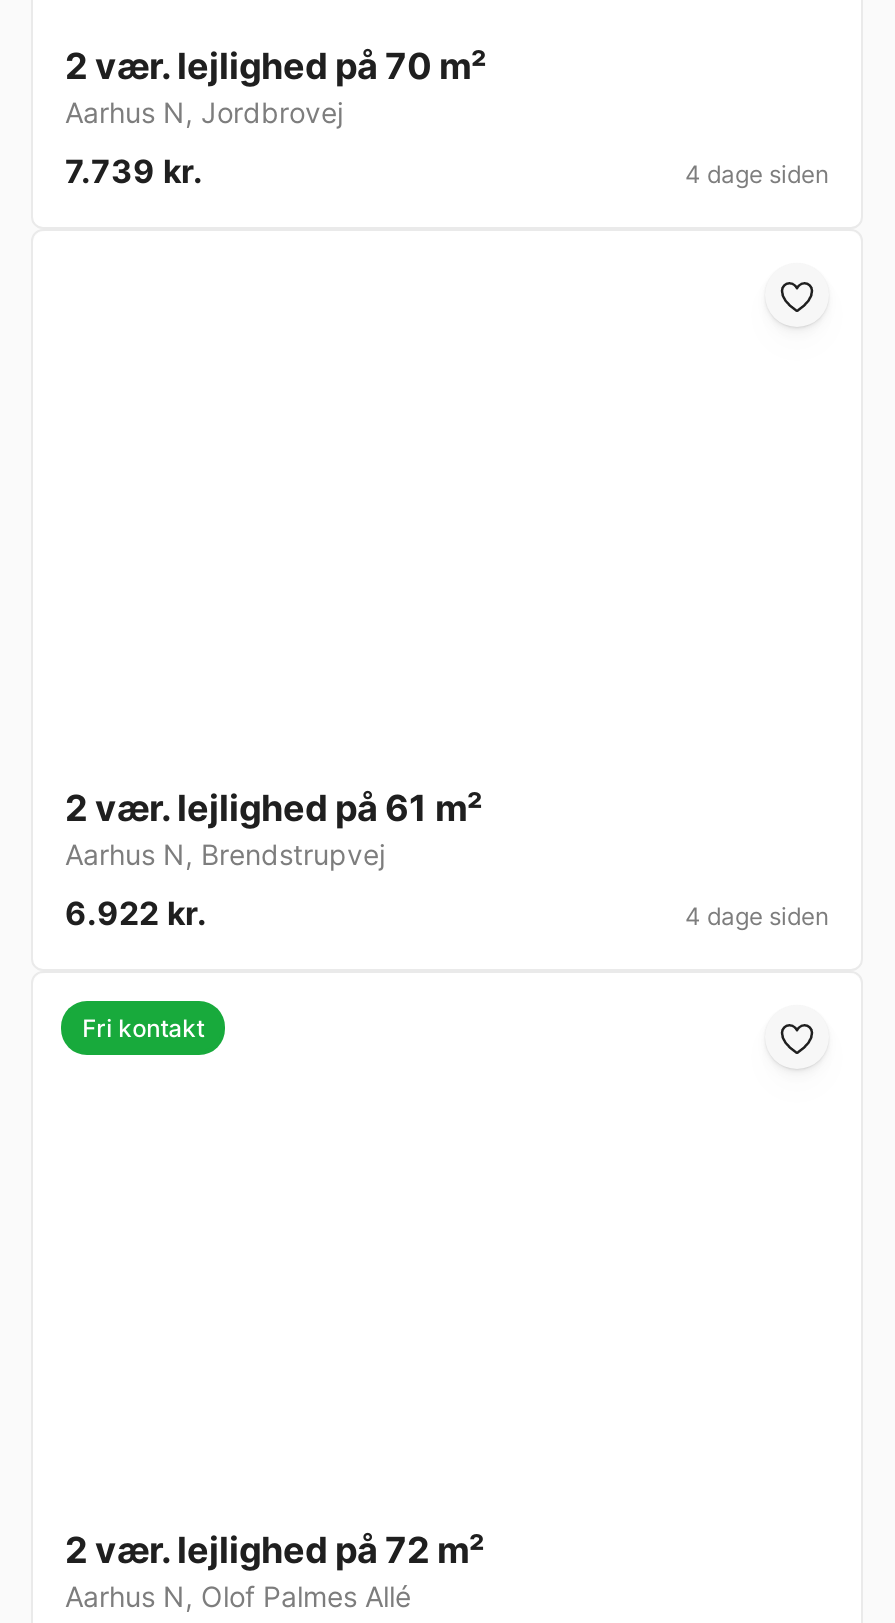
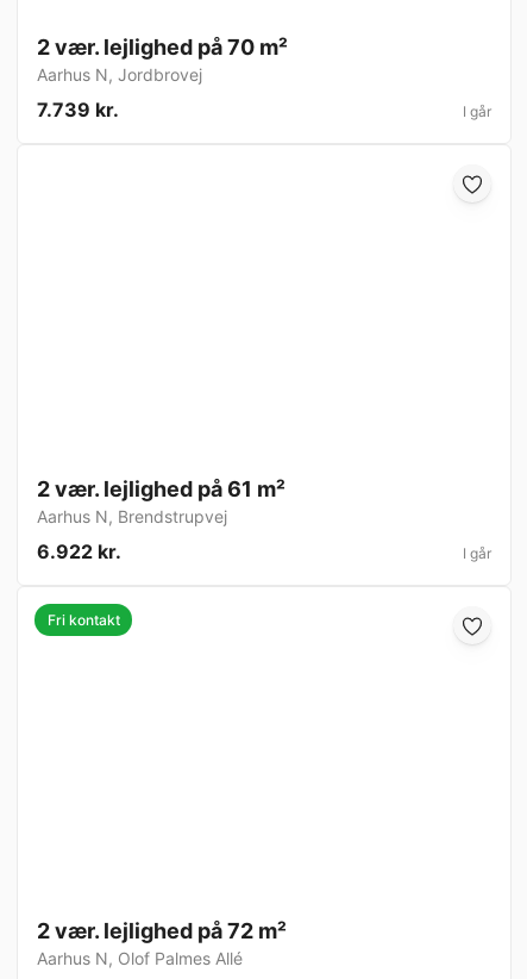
[685,160,829,190] 4 dage siden -> [463,103,491,121] I går
[685,902,829,932] 4 dage siden -> [463,545,491,563] I går

